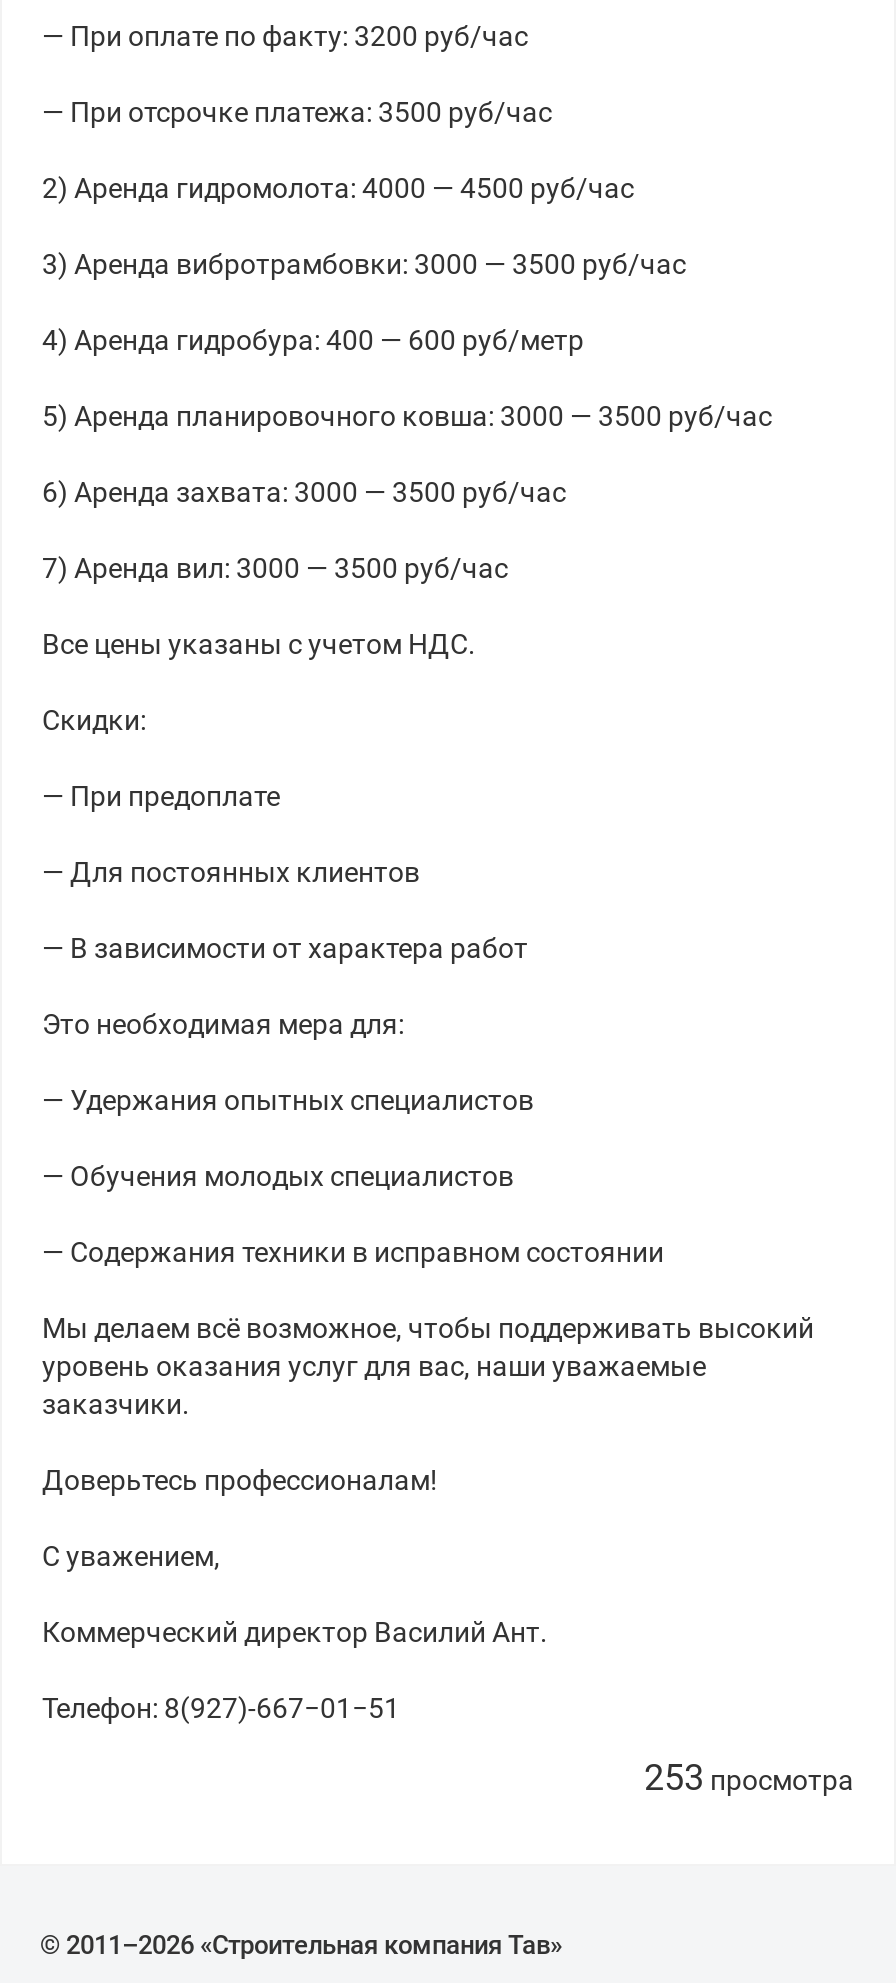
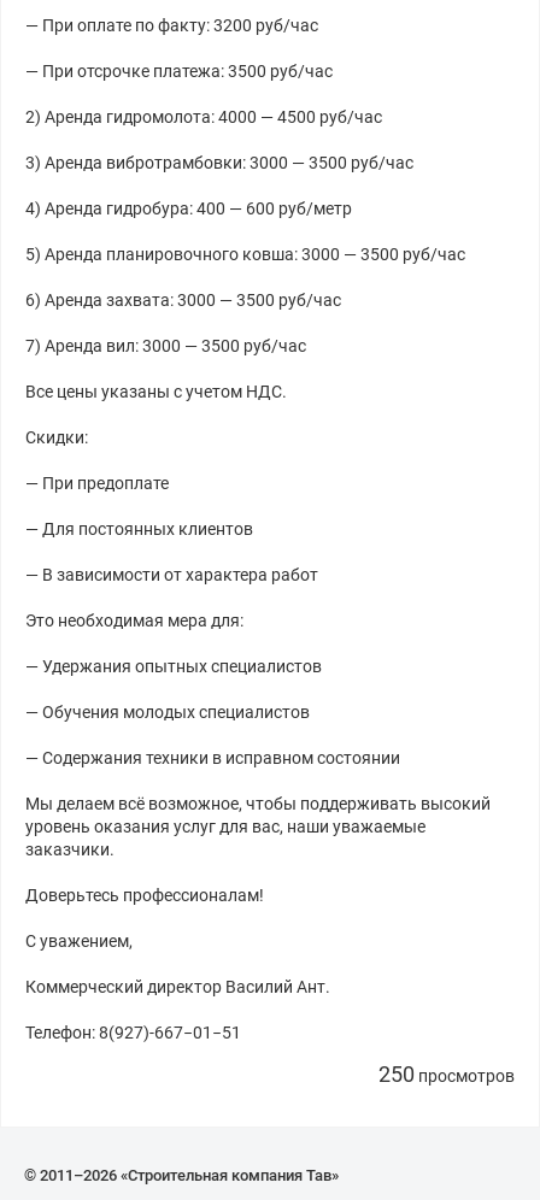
[644,1755,854,1797] 253 просмотра -> [378,1061,515,1086] 250 просмотров

